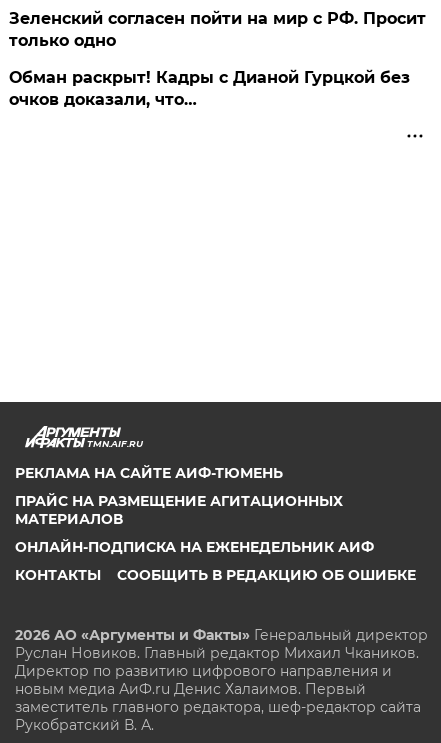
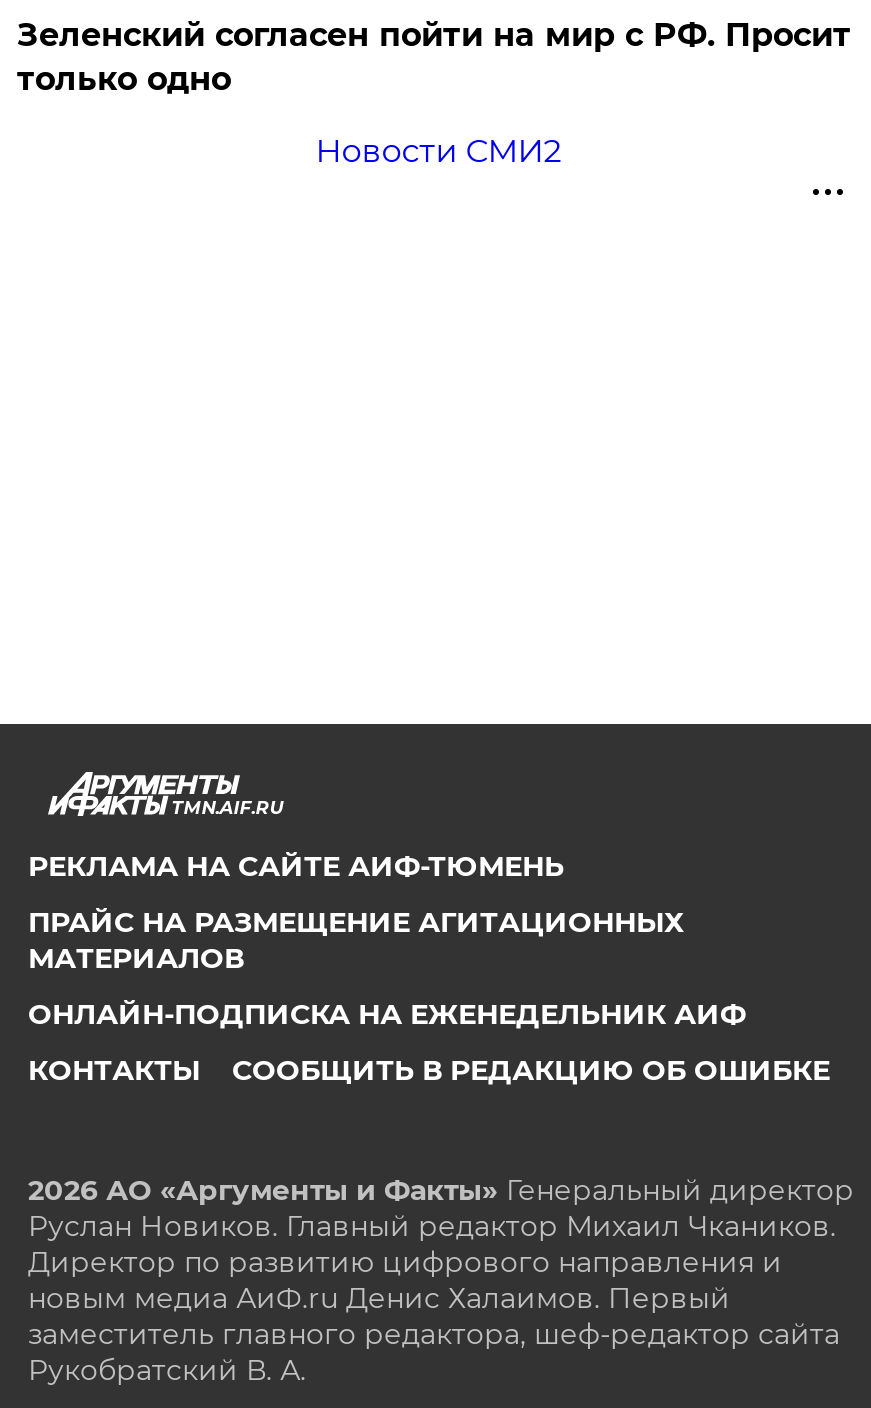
[9,68,410,109] Обман раскрыт! Кадры с Дианой Гурцкой без | очков доказали, что… -> [315,132,561,170] Новости СМИ2

